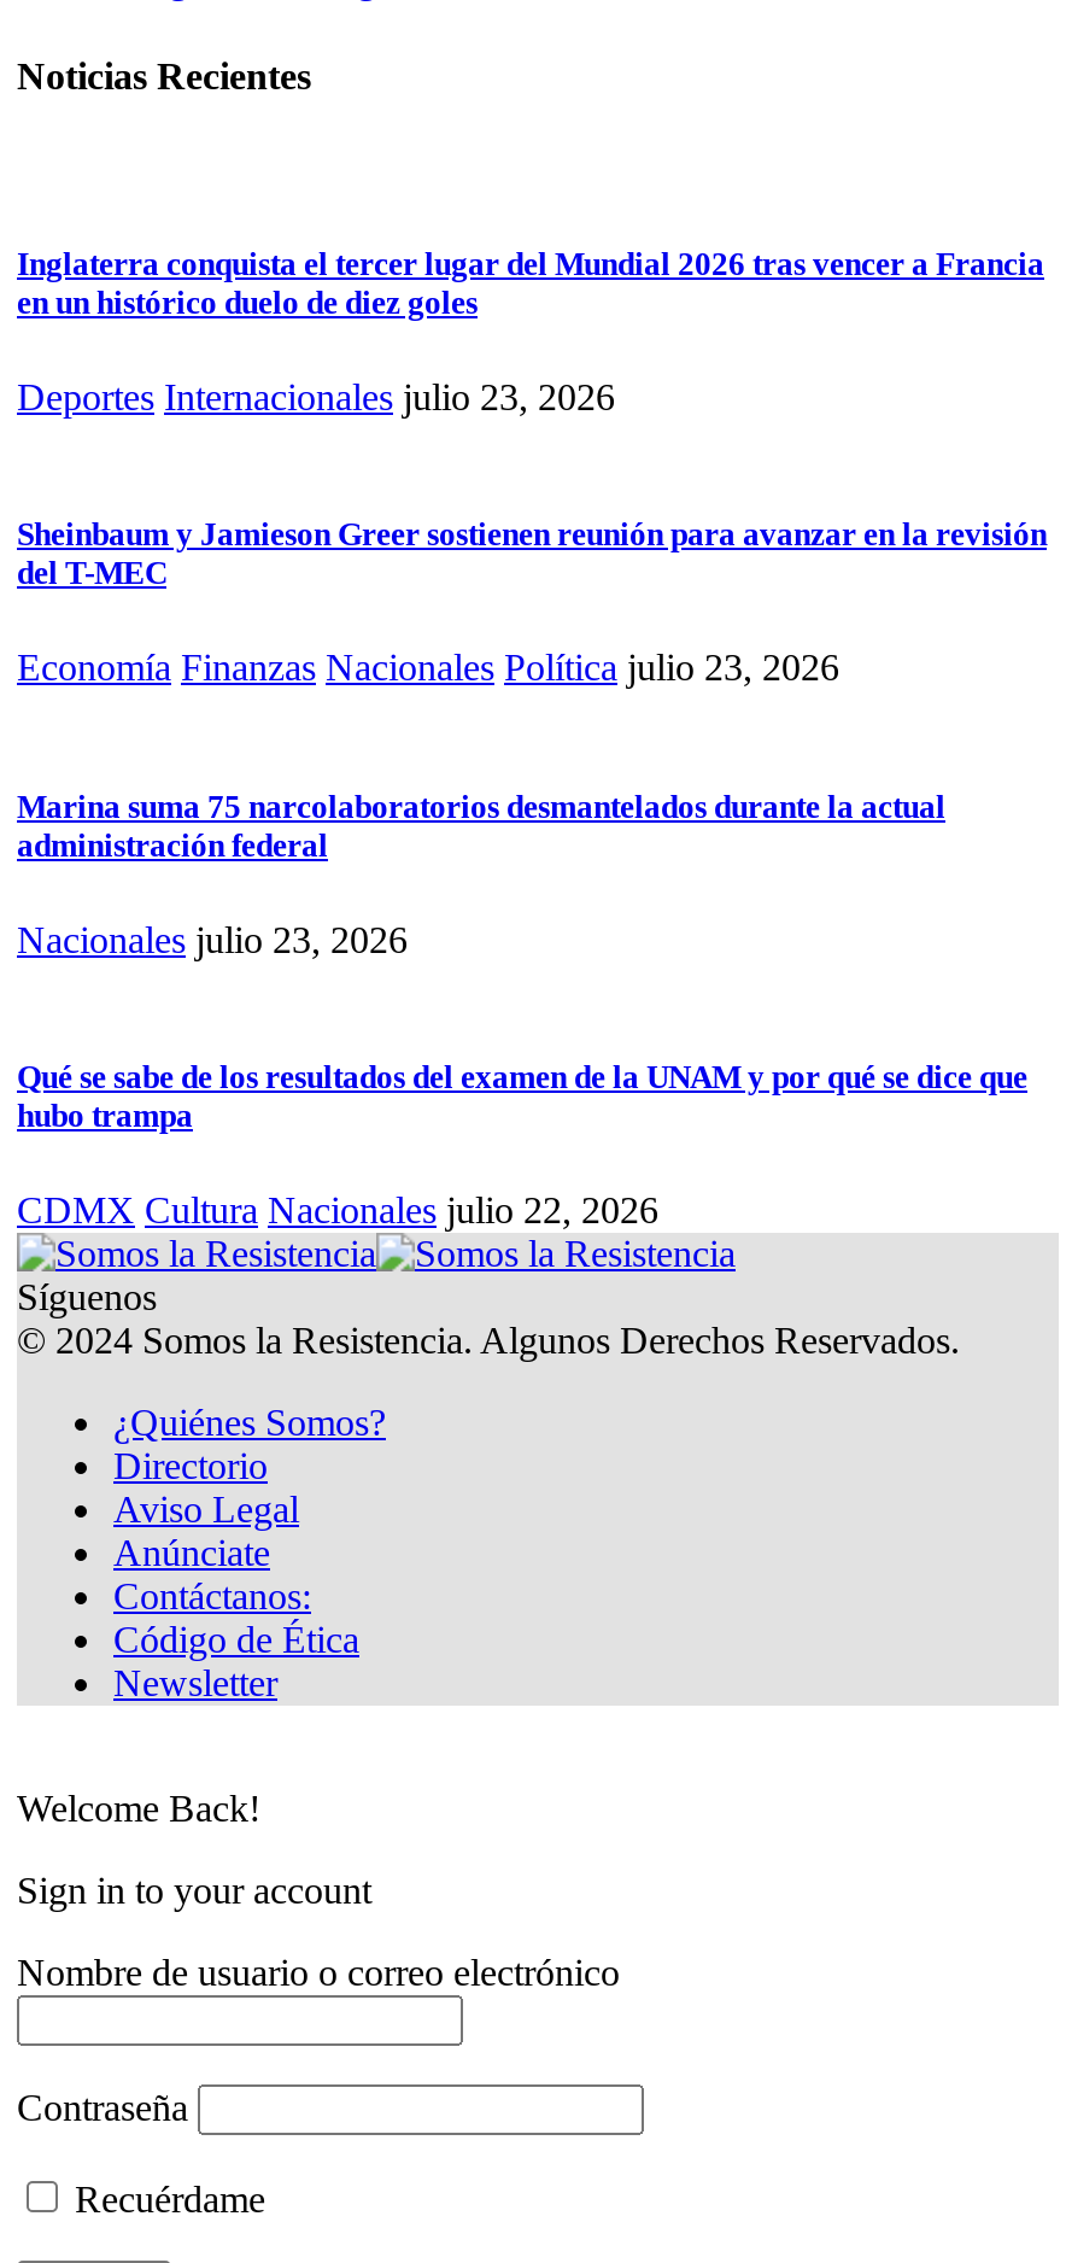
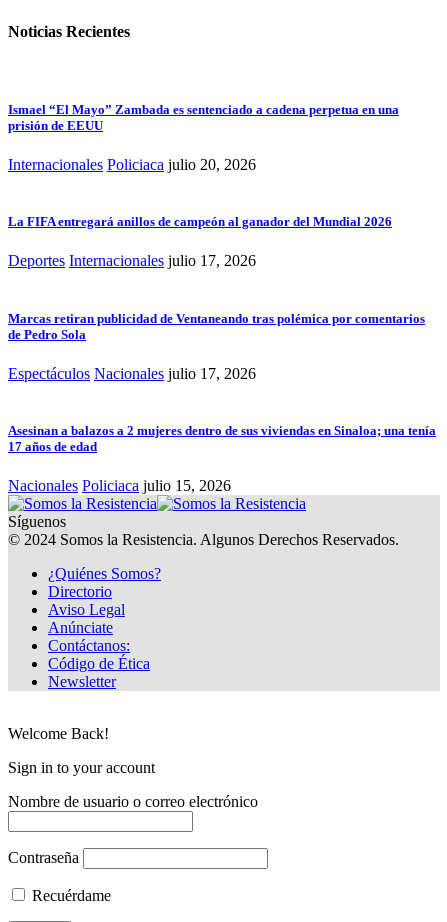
[17,246,1044,321] Inglaterra conquista el tercer lugar del Mundial 2026 tras vencer a Francia | en un histórico duelo de diez goles -> [8,102,399,133] Ismael “El Mayo” Zambada es sentenciado a cadena perpetua en una | prisión de EEUU
[17,377,615,418] Deportes Internacionales julio 23, 2026 -> [8,156,256,173] Internacionales Policiaca julio 20, 2026
[17,517,1047,592] Sheinbaum y Jamieson Greer sostienen reunión para avanzar en la revisión | del T-MEC -> [8,214,392,229] La FIFA entregará anillos de campeón al ganador del Mundial 2026
[17,648,839,689] Economía Finanzas Nacionales Política julio 23, 2026 -> [8,252,256,269] Deportes Internacionales julio 17, 2026
[17,788,945,863] Marina suma 75 narcolaboratorios desmantelados durante la actual | administración federal -> [8,311,425,342] Marcas retiran publicidad de Ventaneando tras polémica por comentarios | de Pedro Sola
[17,919,408,960] Nacionales julio 23, 2026 -> [8,365,256,382] Espectáculos Nacionales julio 17, 2026
[17,1059,1027,1134] Qué se sabe de los resultados del examen de la UNAM y por qué se dice que | hubo trampa -> [8,423,436,454] Asesinan a balazos a 2 mujeres dentro de sus viviendas en Sinaloa; una tenía | 17 años de edad
[17,1190,658,1231] CDMX Cultura Nacionales julio 22, 2026 -> [8,477,231,494] Nacionales Policiaca julio 15, 2026

